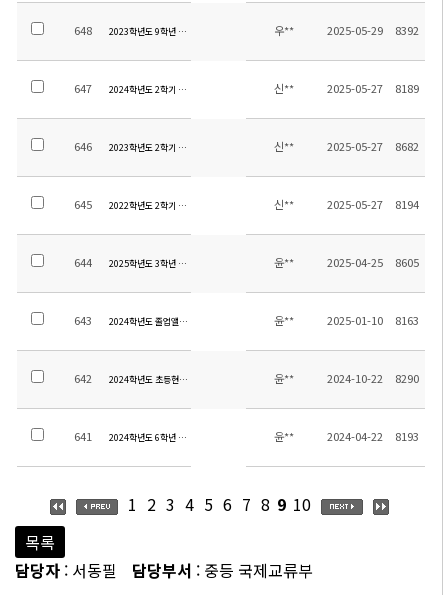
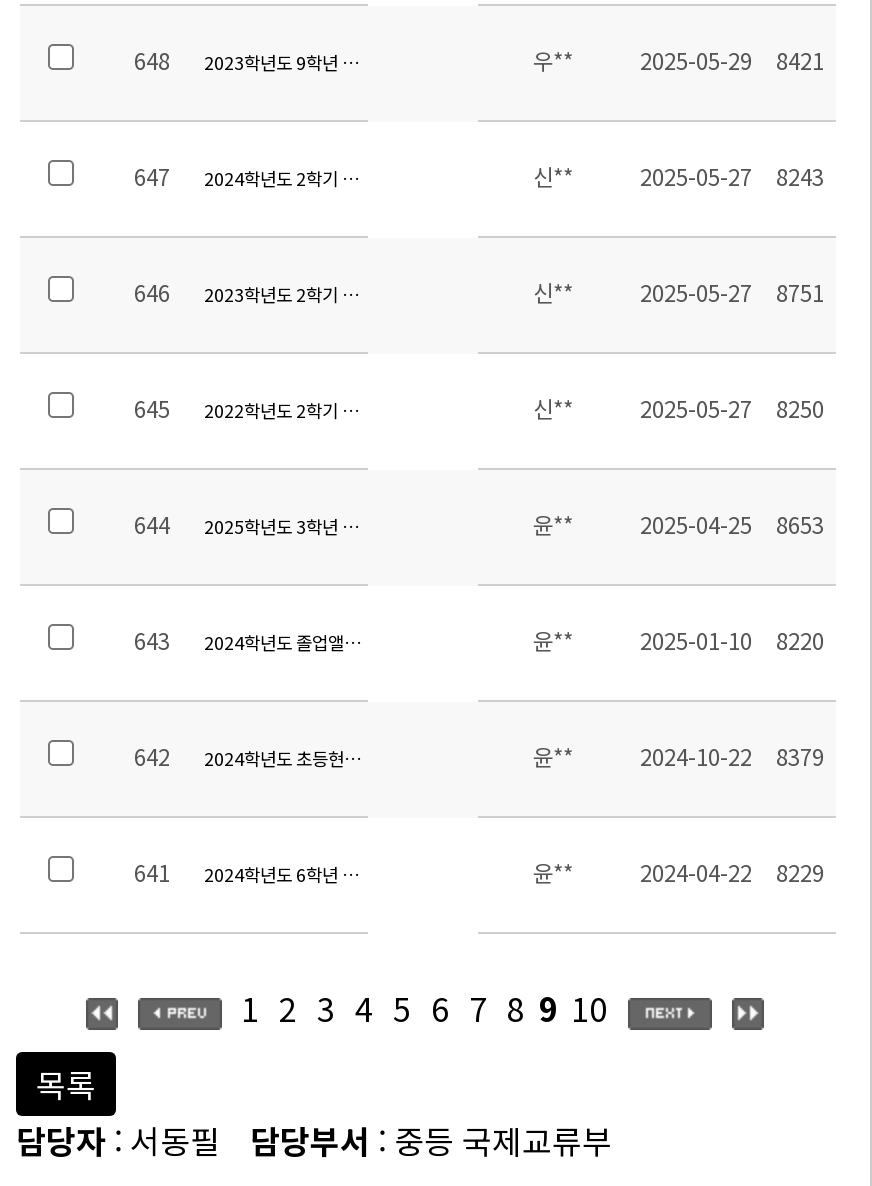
[327,22,419,38] 2025-05-29 8392 -> [640,44,824,76] 2025-05-29 8421
[327,80,419,96] 2025-05-27 8189 -> [640,160,824,192] 2025-05-27 8243
[327,138,419,154] 2025-05-27 8682 -> [640,276,824,308] 2025-05-27 8751
[327,196,419,212] 2025-05-27 8194 -> [640,392,824,424] 2025-05-27 8250
[395,254,419,270] 8605 -> [776,508,824,540] 8653
[327,312,419,328] 2025-01-10 8163 -> [640,624,824,656] 2025-01-10 8220
[395,370,419,386] 8290 -> [776,740,824,772] 8379
[327,428,419,444] 2024-04-22 8193 -> [640,856,824,888] 2024-04-22 8229

